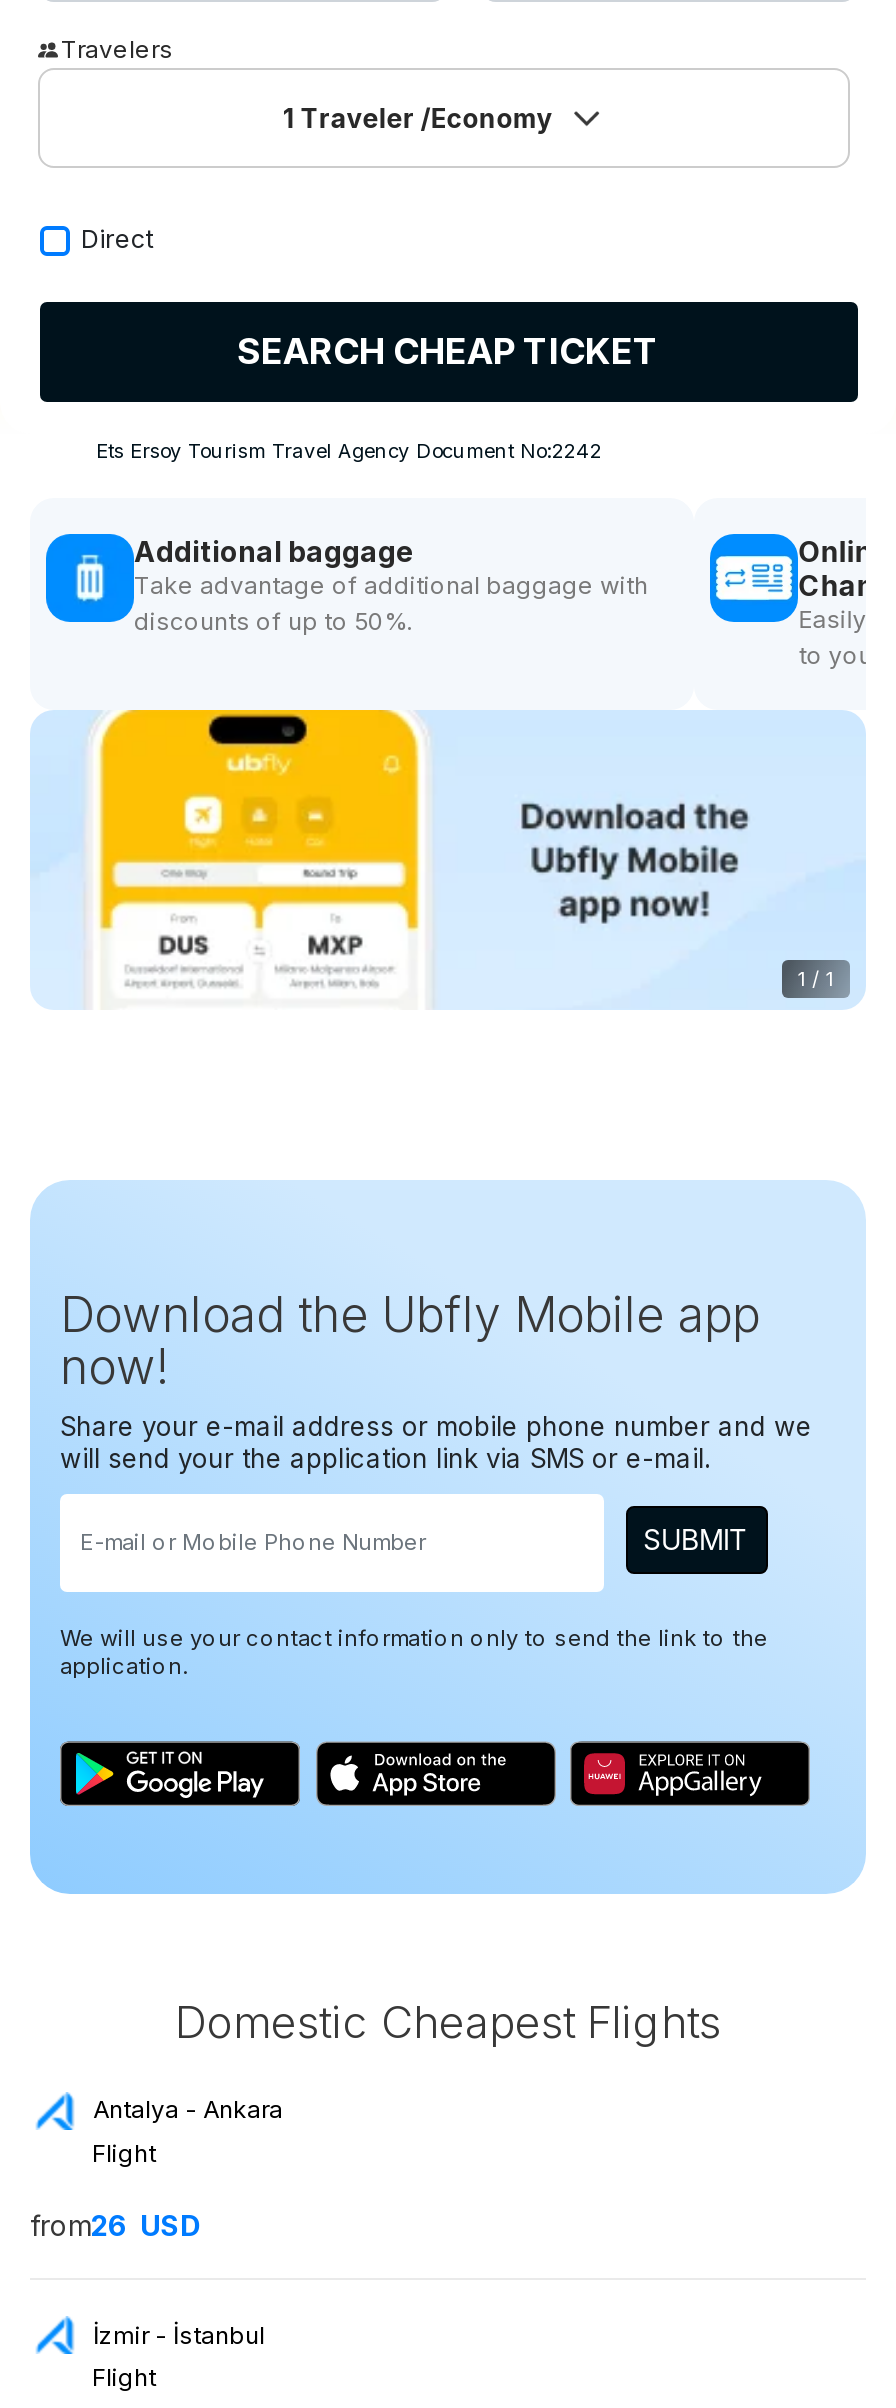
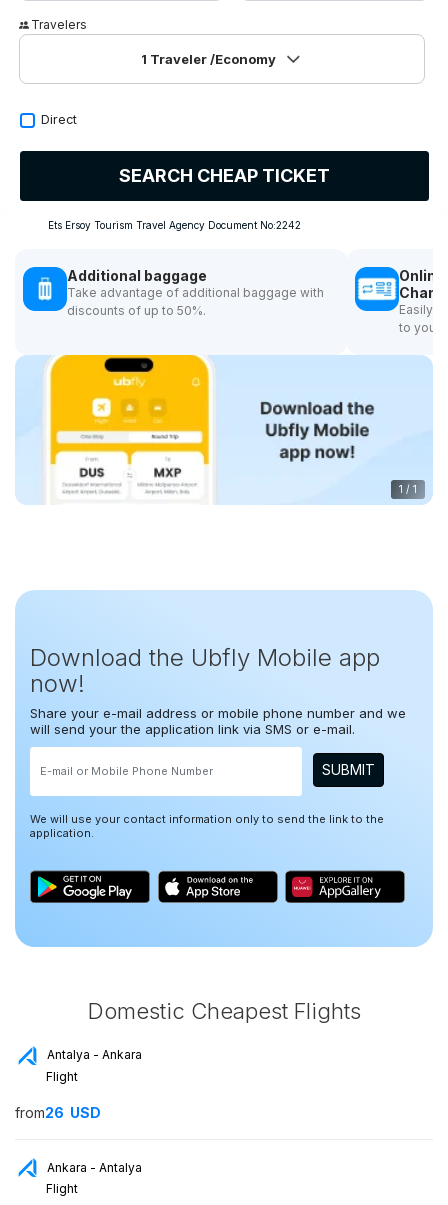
[87,2319,265,2349] İzmir - İstanbul -> [43,1160,141,1175] Ankara - Antalya

